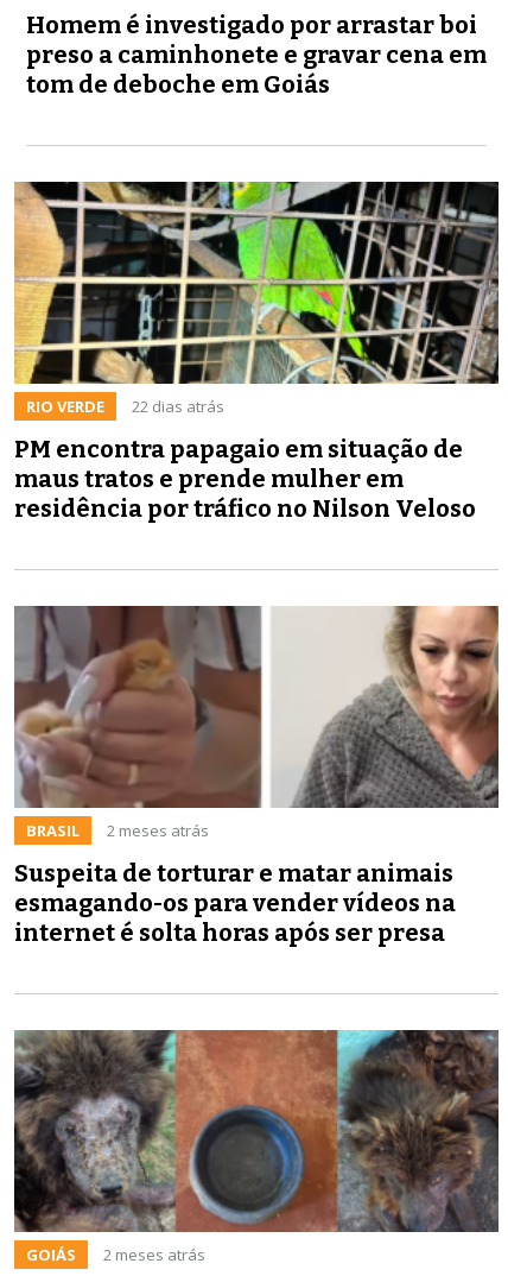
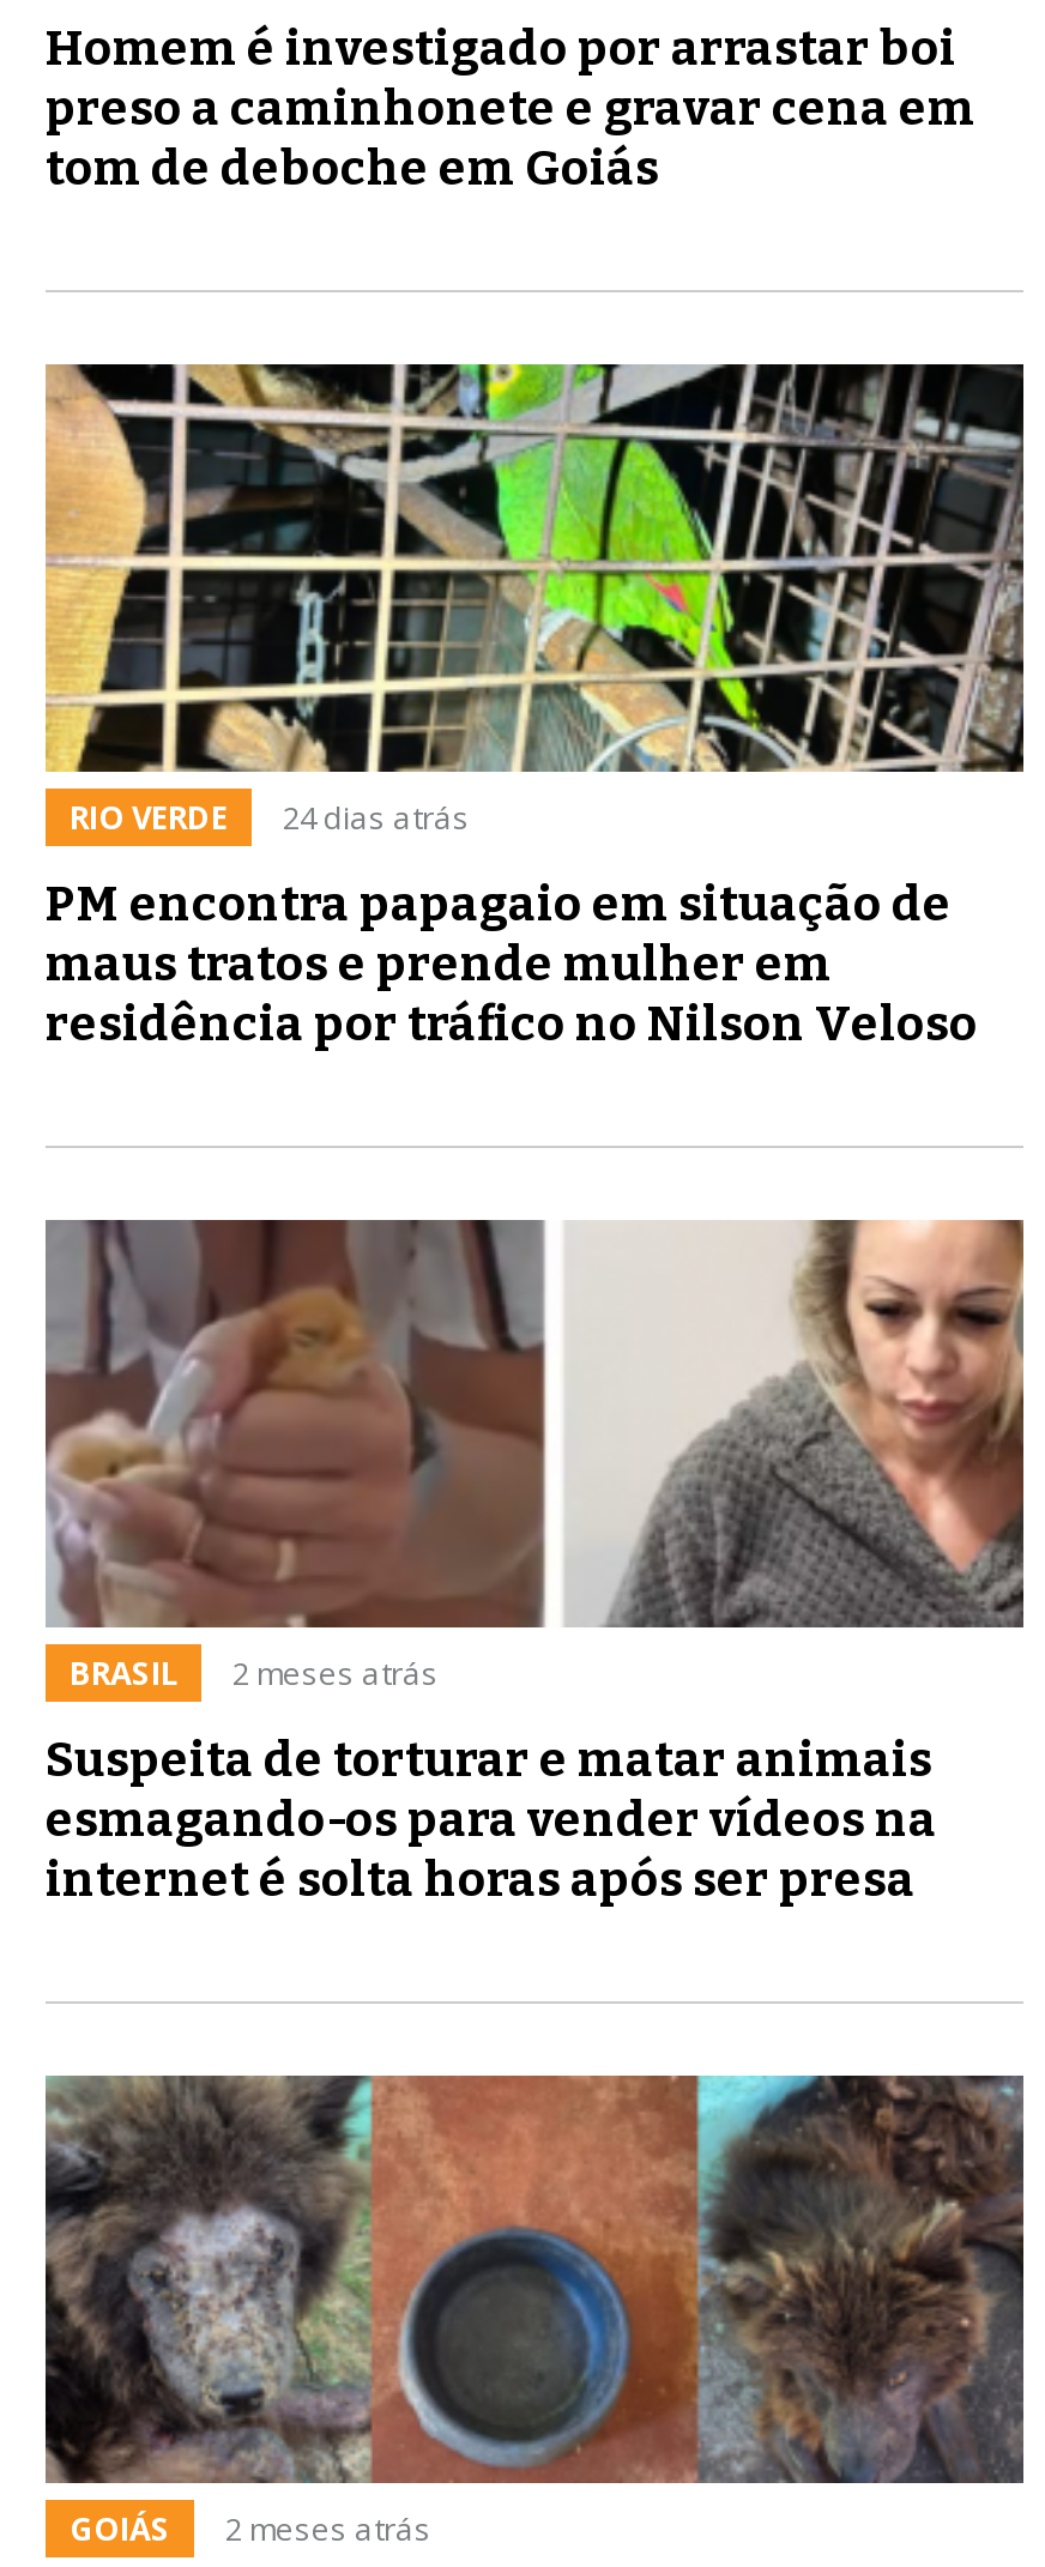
[26,395,224,417] RIO VERDE 22 dias atrás -> [70,795,470,838] RIO VERDE 24 dias atrás

